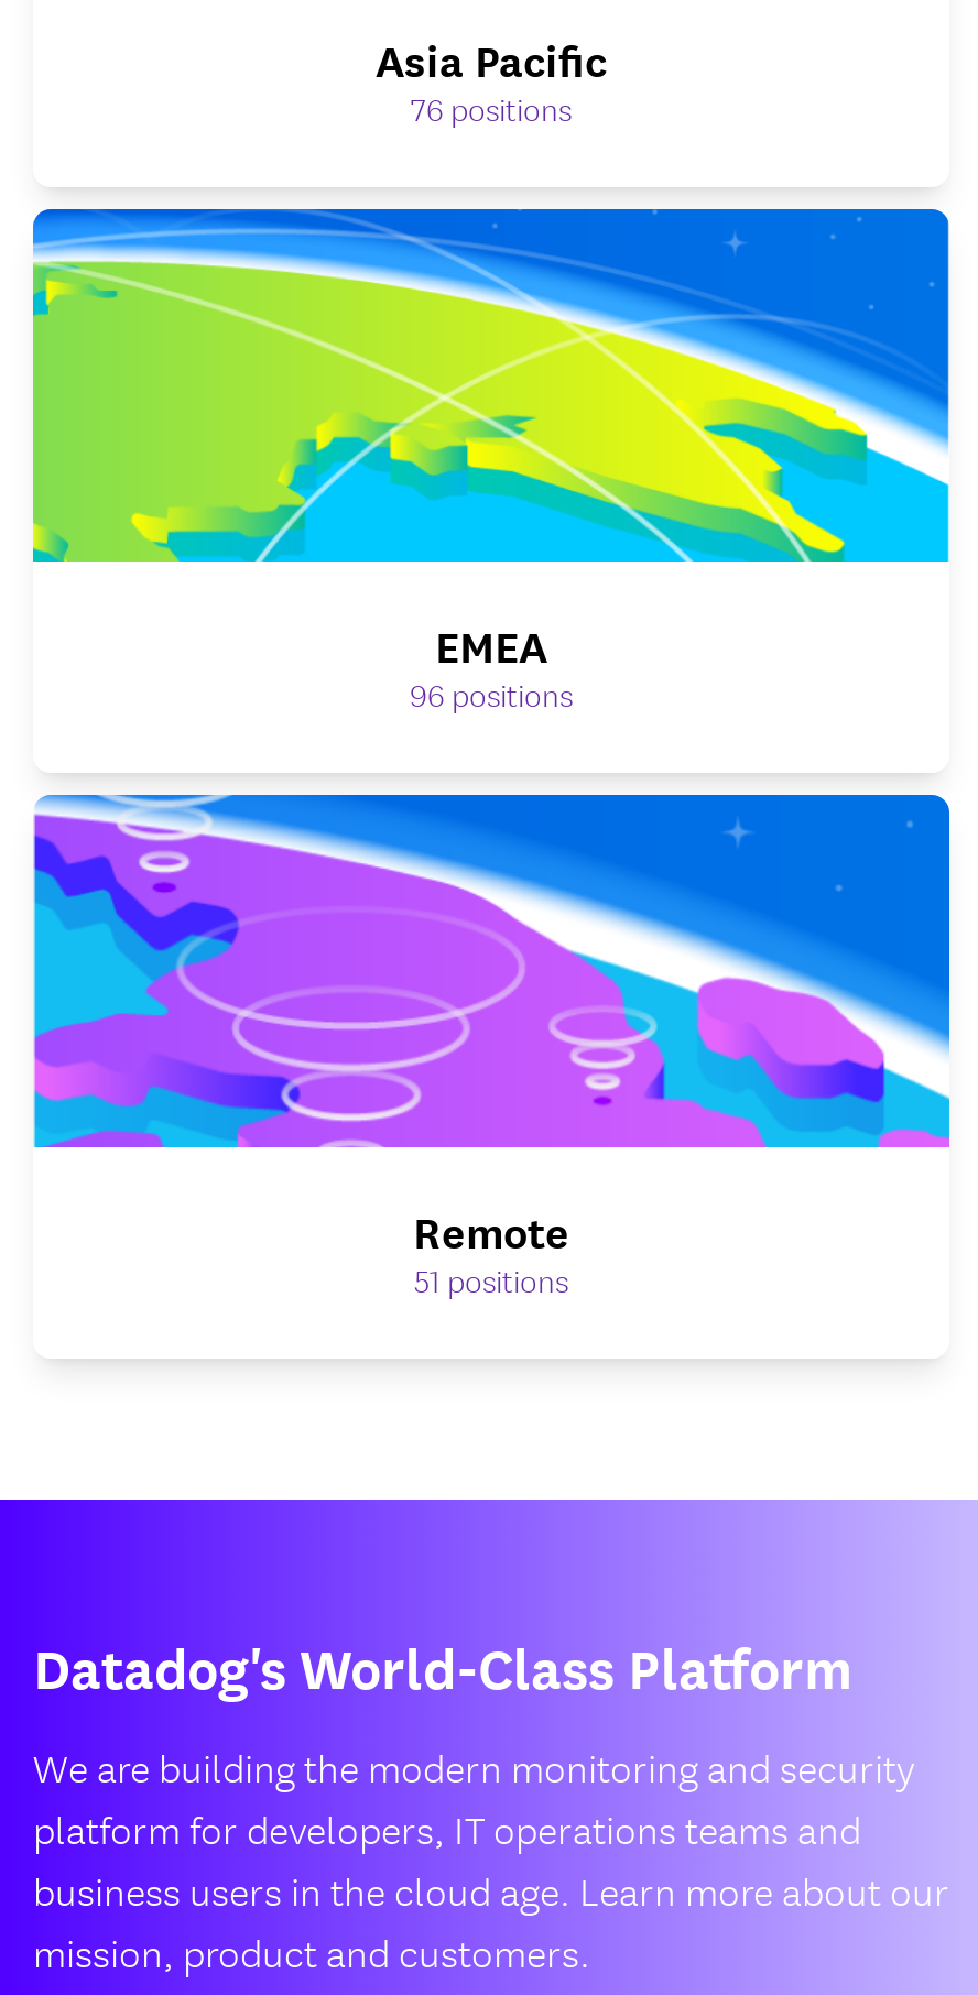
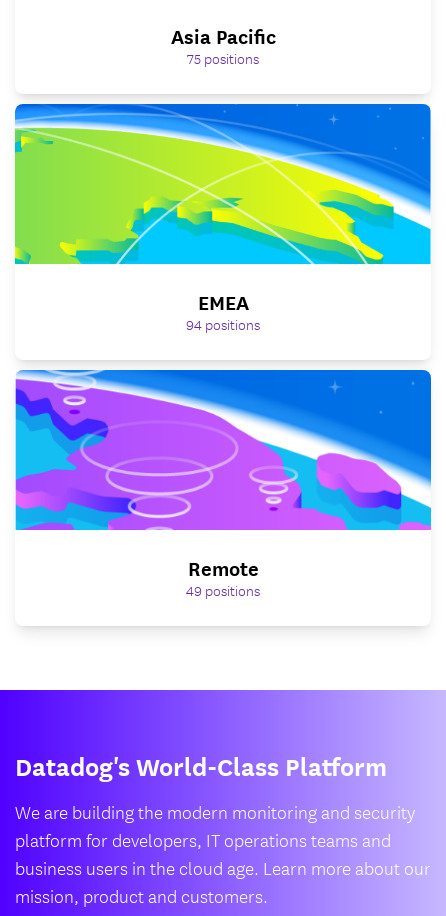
[411,85,572,133] 76 positions -> [187,47,259,69] 75 positions
[410,670,573,719] 96 positions -> [186,313,260,335] 94 positions
[414,1256,568,1304] 51 positions -> [186,579,260,601] 49 positions

